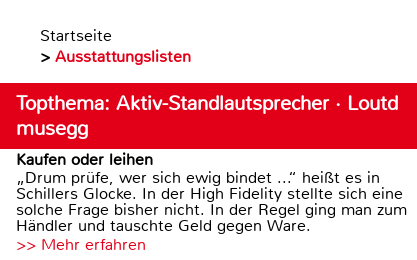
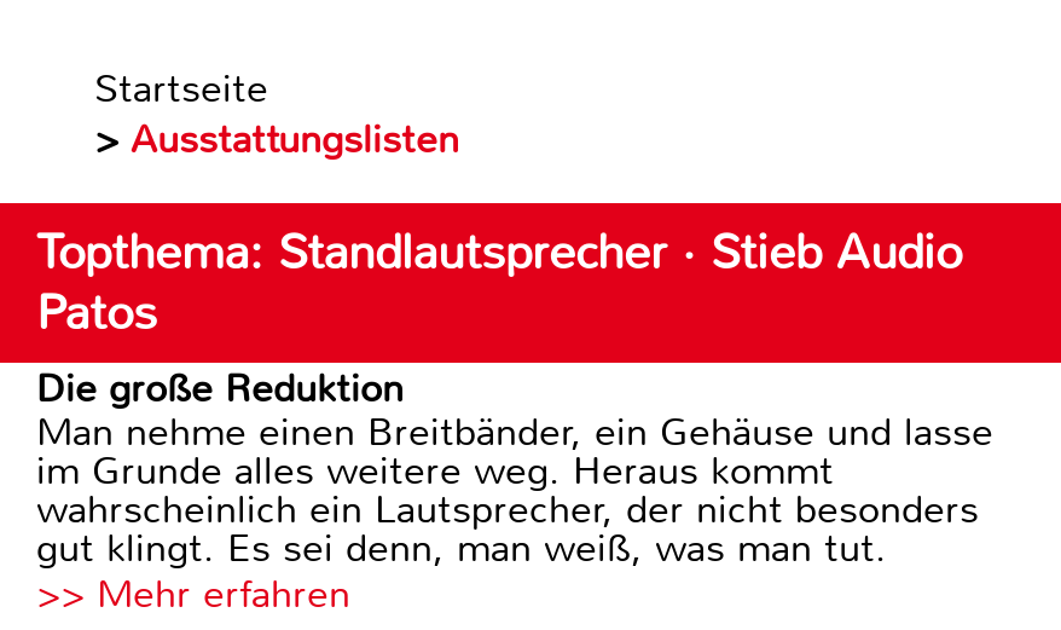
[16,91,407,236] Topthema: Aktiv-Standlautsprecher · Loutd | musegg | Kaufen oder leihen | „Drum prüfe, wer sich ewig bindet ...“ heißt es in | Schillers Glocke. In der High Fidelity stellte sich eine | solche Frage bisher nicht. In der Regel ging man zum | Händler und tauschte Geld gegen Ware. -> [36,222,993,573] Topthema: Standlautsprecher · Stieb Audio | Patos | Die große Reduktion | Man nehme einen Breitbänder, ein Gehäuse und lasse | im Grunde alles weitere weg. Heraus kommt | wahrscheinlich ein Lautsprecher, der nicht besonders | gut klingt. Es sei denn, man weiß, was man tut.

